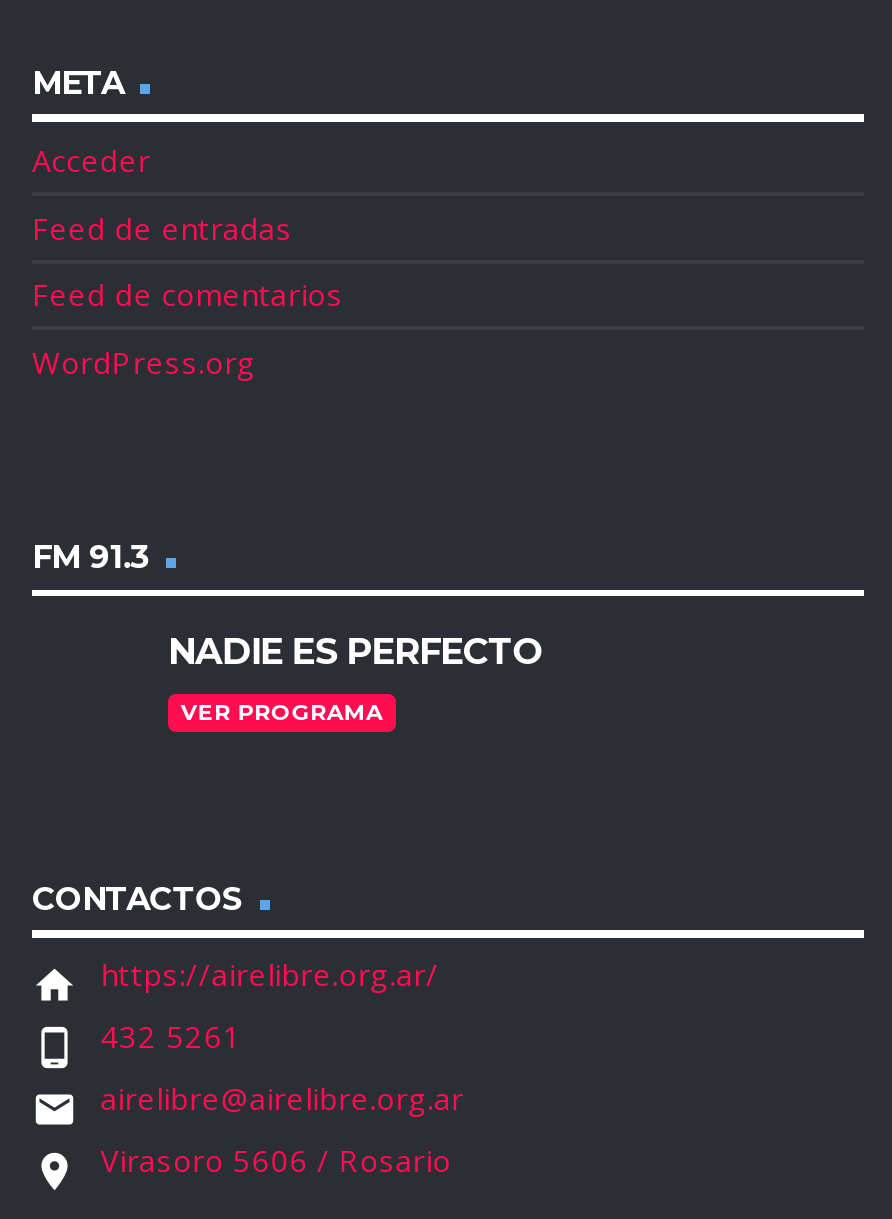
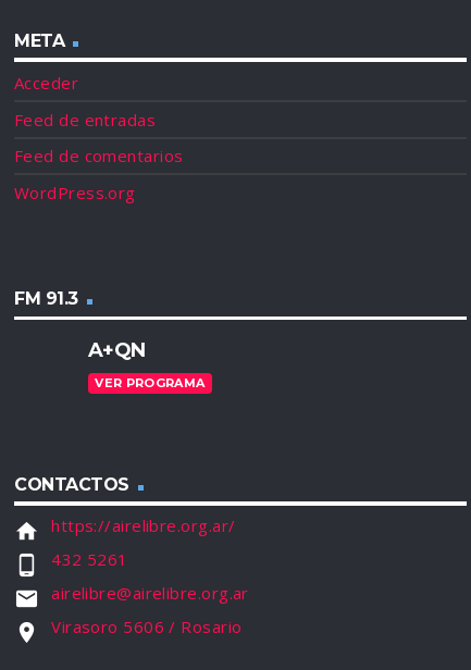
[168,630,544,674] NADIE ES PERFECTO -> [88,338,146,362] A+QN

